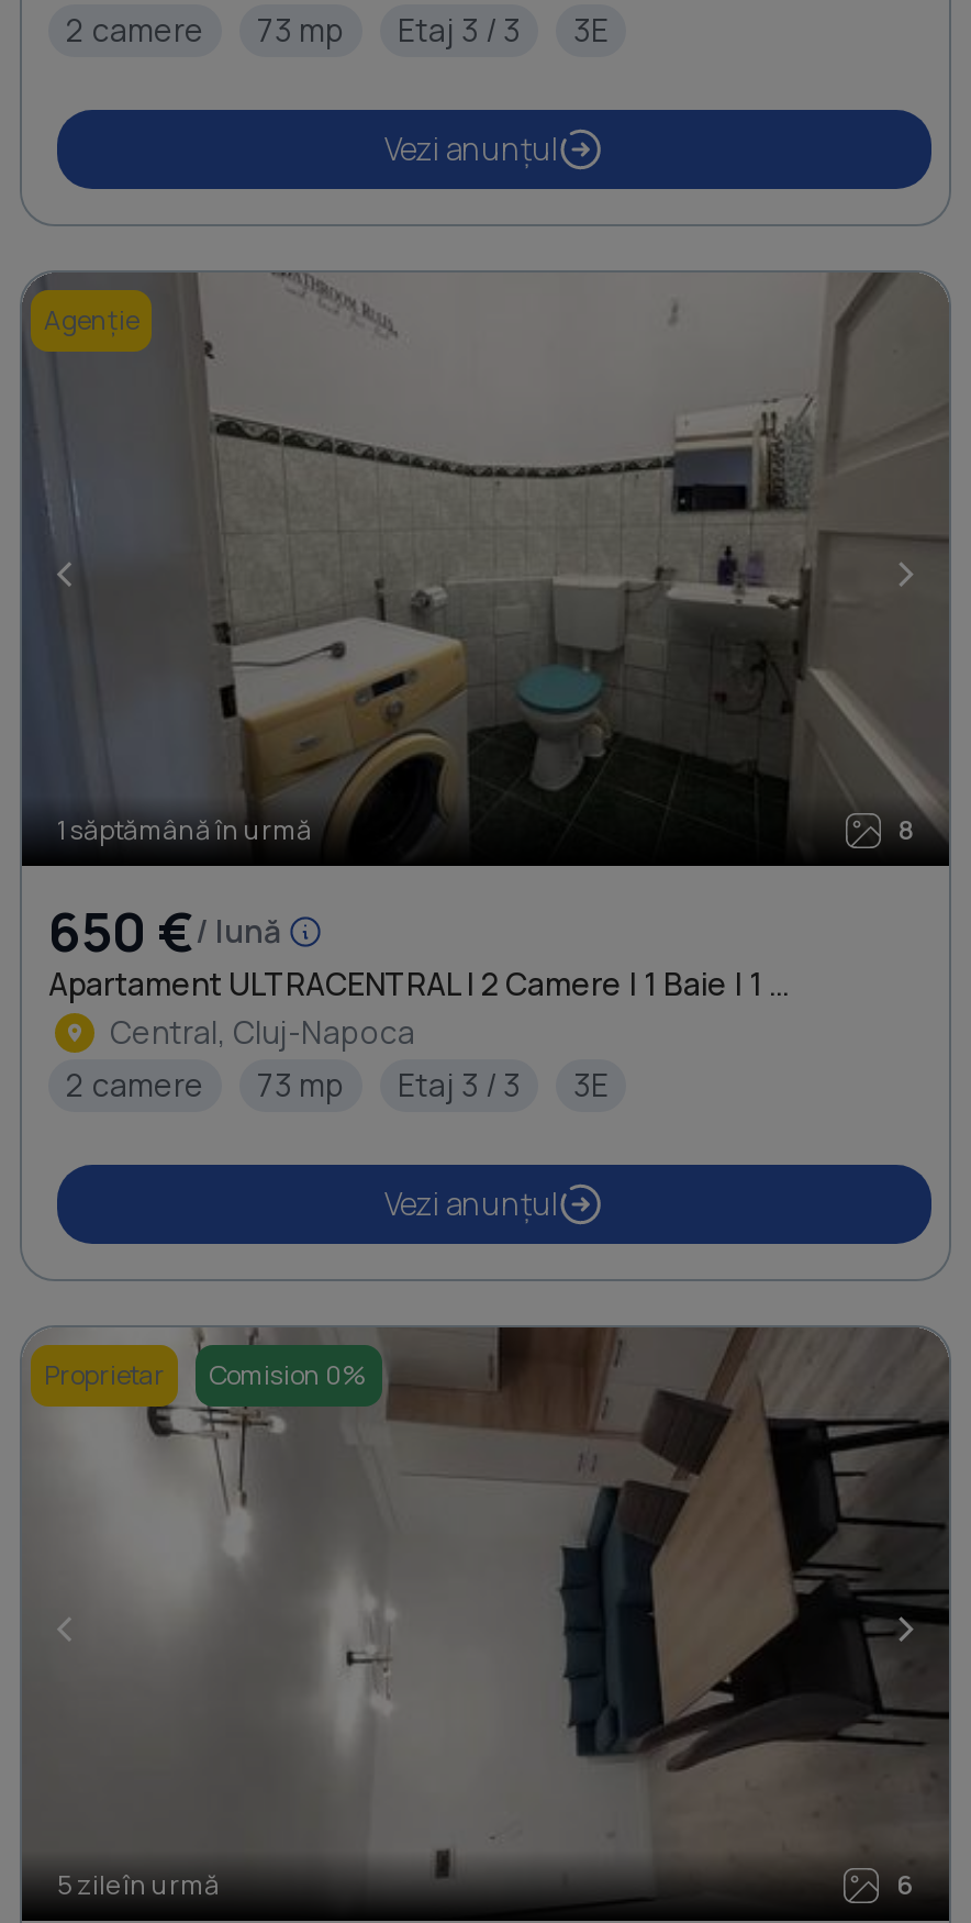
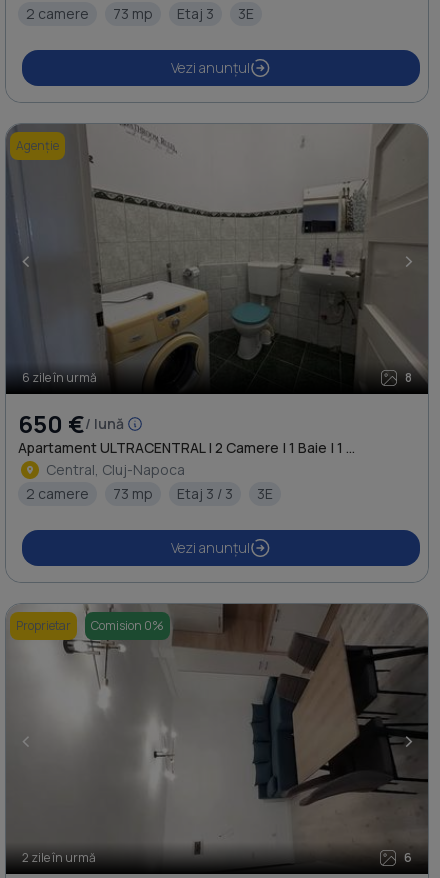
[66,9,609,51] 2 camere 73 mp Etaj 3 / 3 3E -> [26,4,254,23] 2 camere 73 mp Etaj 3 3E
[57,811,312,848] 1 săptămână în urmă -> [22,369,97,386] 6 zile în urmă
[57,1866,220,1903] 5 zile în urmă -> [22,849,96,866] 2 zile în urmă

